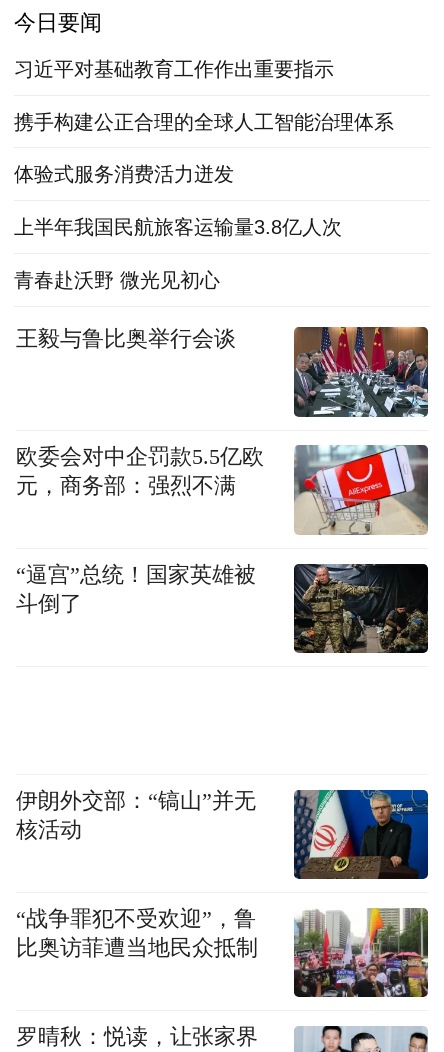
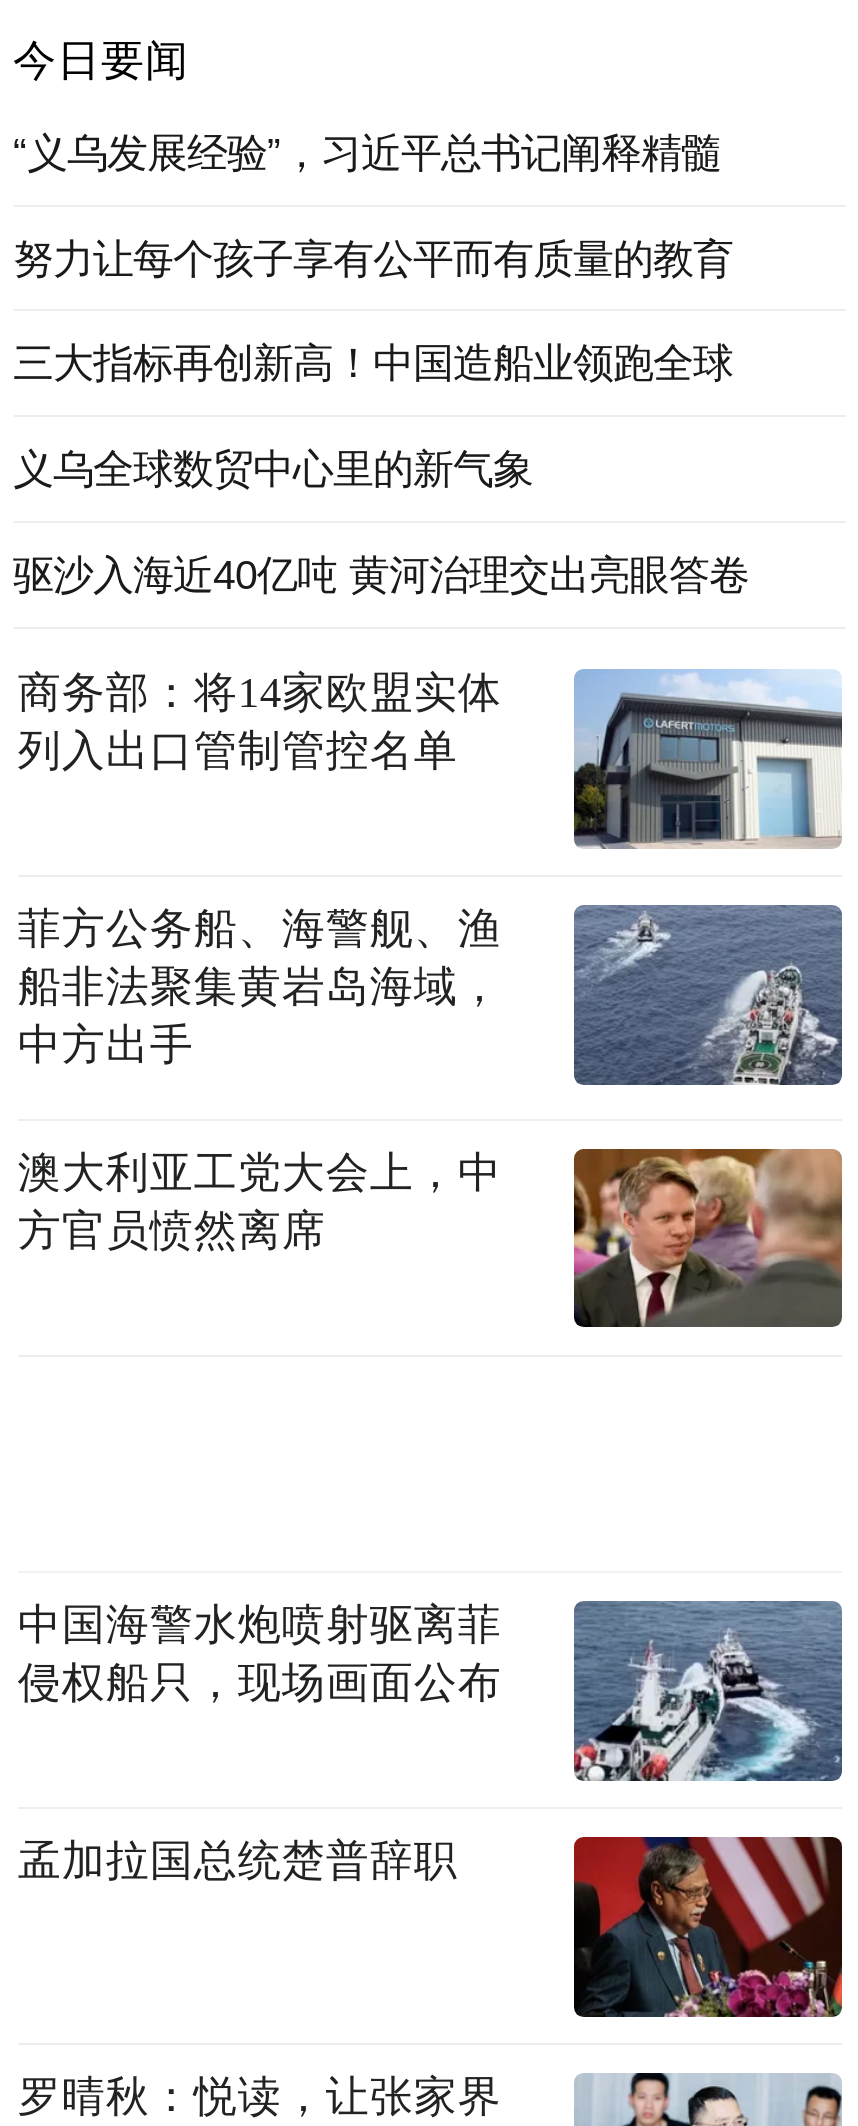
[13,58,333,80] 习近平对基础教育工作作出重要指示 -> [13,130,721,174] “义乌发展经验”，习近平总书记阐释精髓
[13,110,393,132] 携手构建公正合理的全球人工智能治理体系 -> [13,236,733,280] 努力让每个孩子享有公平而有质量的教育
[13,163,233,185] 体验式服务消费活力迸发 -> [13,342,733,386] 三大指标再创新高！中国造船业领跑全球
[13,216,341,238] 上半年我国民航旅客运输量3.8亿人次 -> [13,448,533,492] 义乌全球数贸中心里的新气象
[13,269,219,291] 青春赴沃野 微光见初心 -> [13,553,749,597] 驱沙入海近40亿吨 黄河治理交出亮眼答卷
[16,327,236,351] 王毅与鲁比奥举行会谈 -> [18,669,502,775] 商务部：将14家欧盟实体 | 列入出口管制管控名单
[293,326,429,418] [image] -> [574,667,842,849] [image]
[16,445,428,535] [image] | 欧委会对中企罚款5.5亿欧 | 元，商务部：强烈不满 -> [18,903,842,1085] [image] | 菲方公务船、海警舰、渔 | 船非法聚集黄岩岛海域， | 中方出手
[16,563,429,654] [image] | “逼宫”总统！国家英雄被 | 斗倒了 -> [18,1147,844,1327] [image] | 澳大利亚工党大会上，中 | 方官员愤然离席
[16,789,429,880] [image] | 伊朗外交部：“镐山”并无 | 核活动 -> [18,1599,844,1783] [image] | 中国海警水炮喷射驱离菲 | 侵权船只，现场画面公布
[16,907,258,960] “战争罪犯不受欢迎”，鲁 | 比奥访菲遭当地民众抵制 -> [18,1836,458,1884] 孟加拉国总统楚普辞职
[293,907,429,998] [image] -> [572,1833,844,2019] [image]

